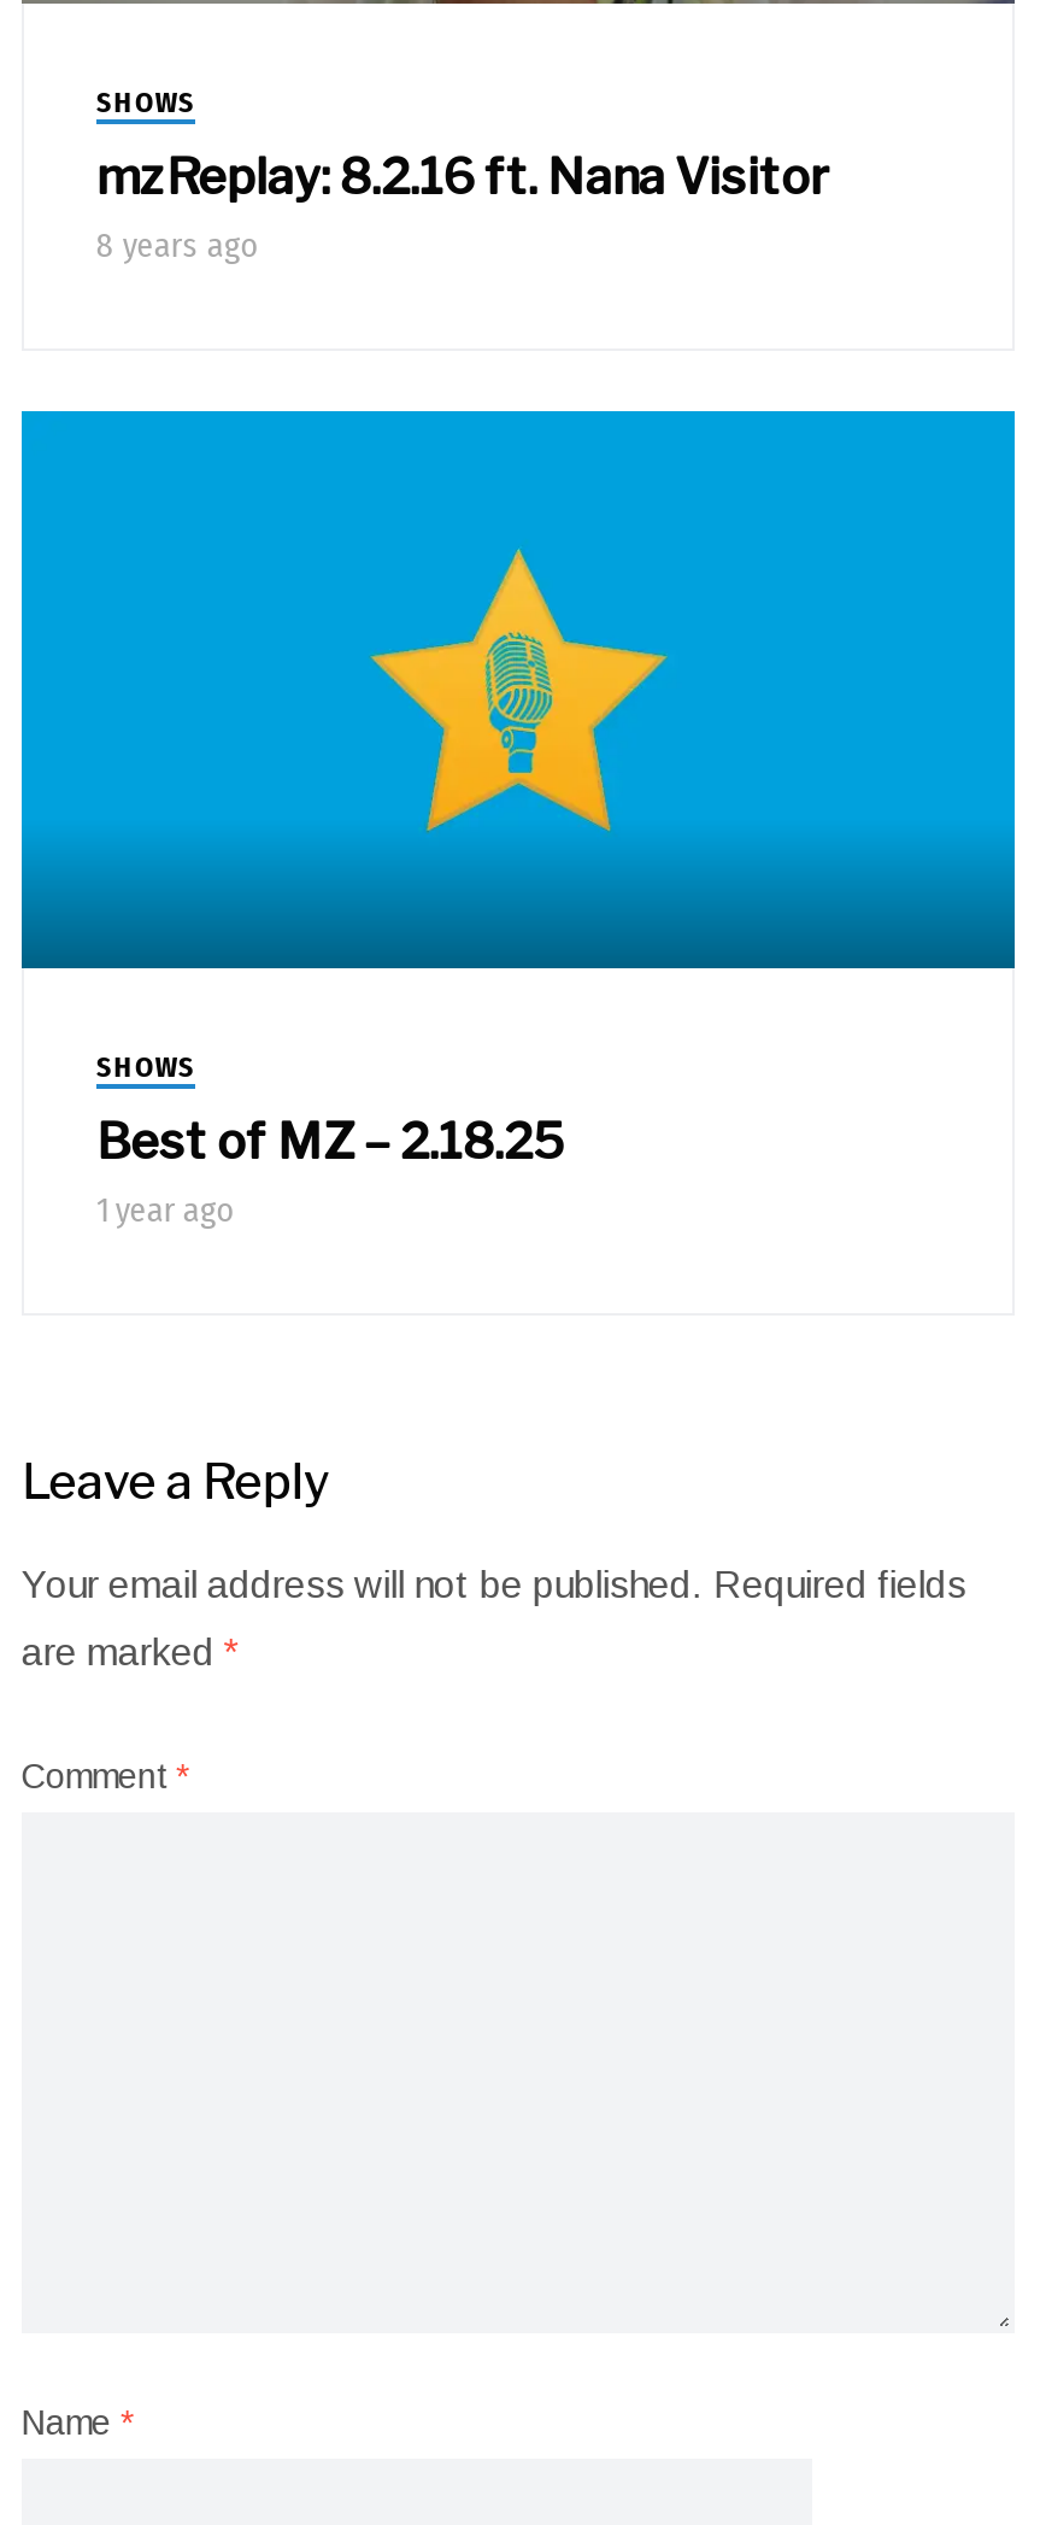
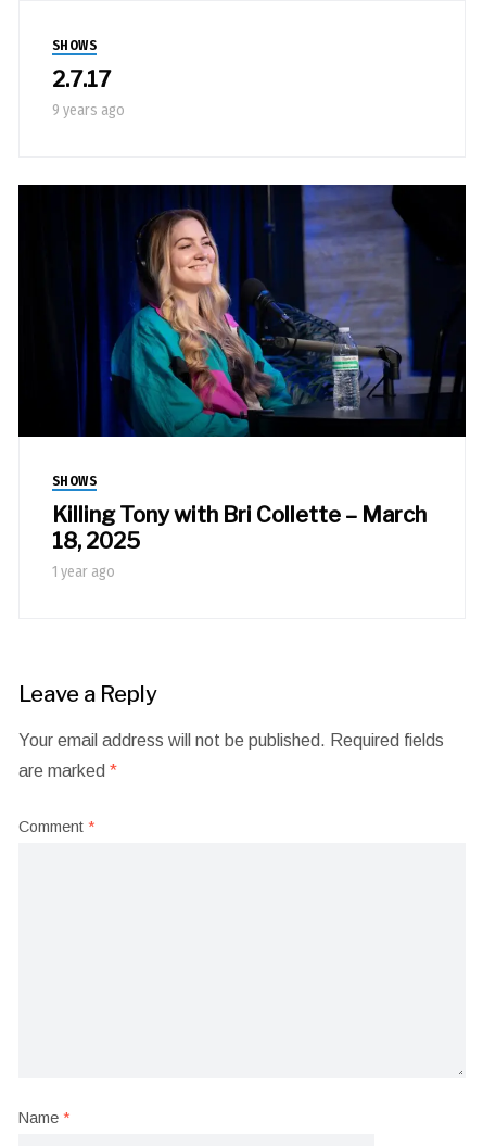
[96,147,829,265] mzReplay: 8.2.16 ft. Nana Visitor | 8 years ago -> [52,66,125,119] 2.7.17 | 9 years ago
[19,408,1017,972] [image] -> [17,184,467,438] [image]
[96,1114,564,1172] Best of MZ – 2.18.25 -> [52,502,426,554] Killing Tony with Bri Collette – March | 18, 2025

